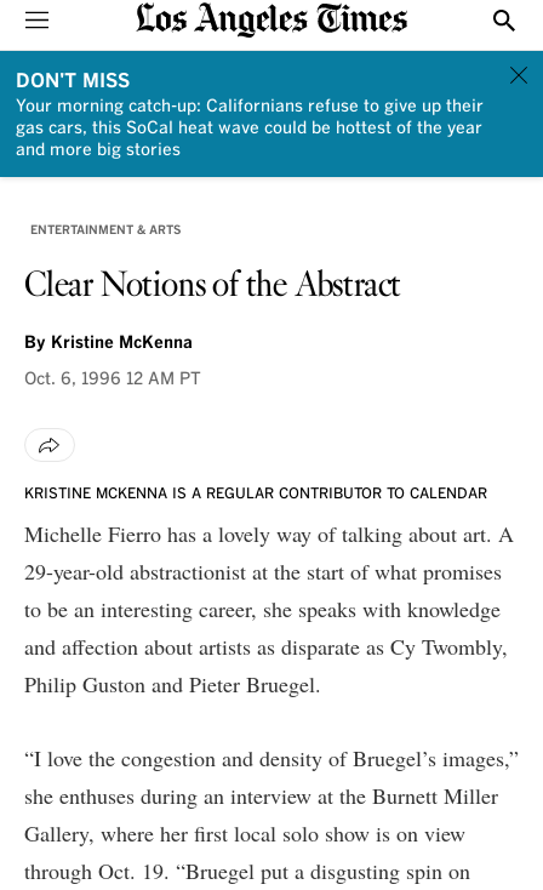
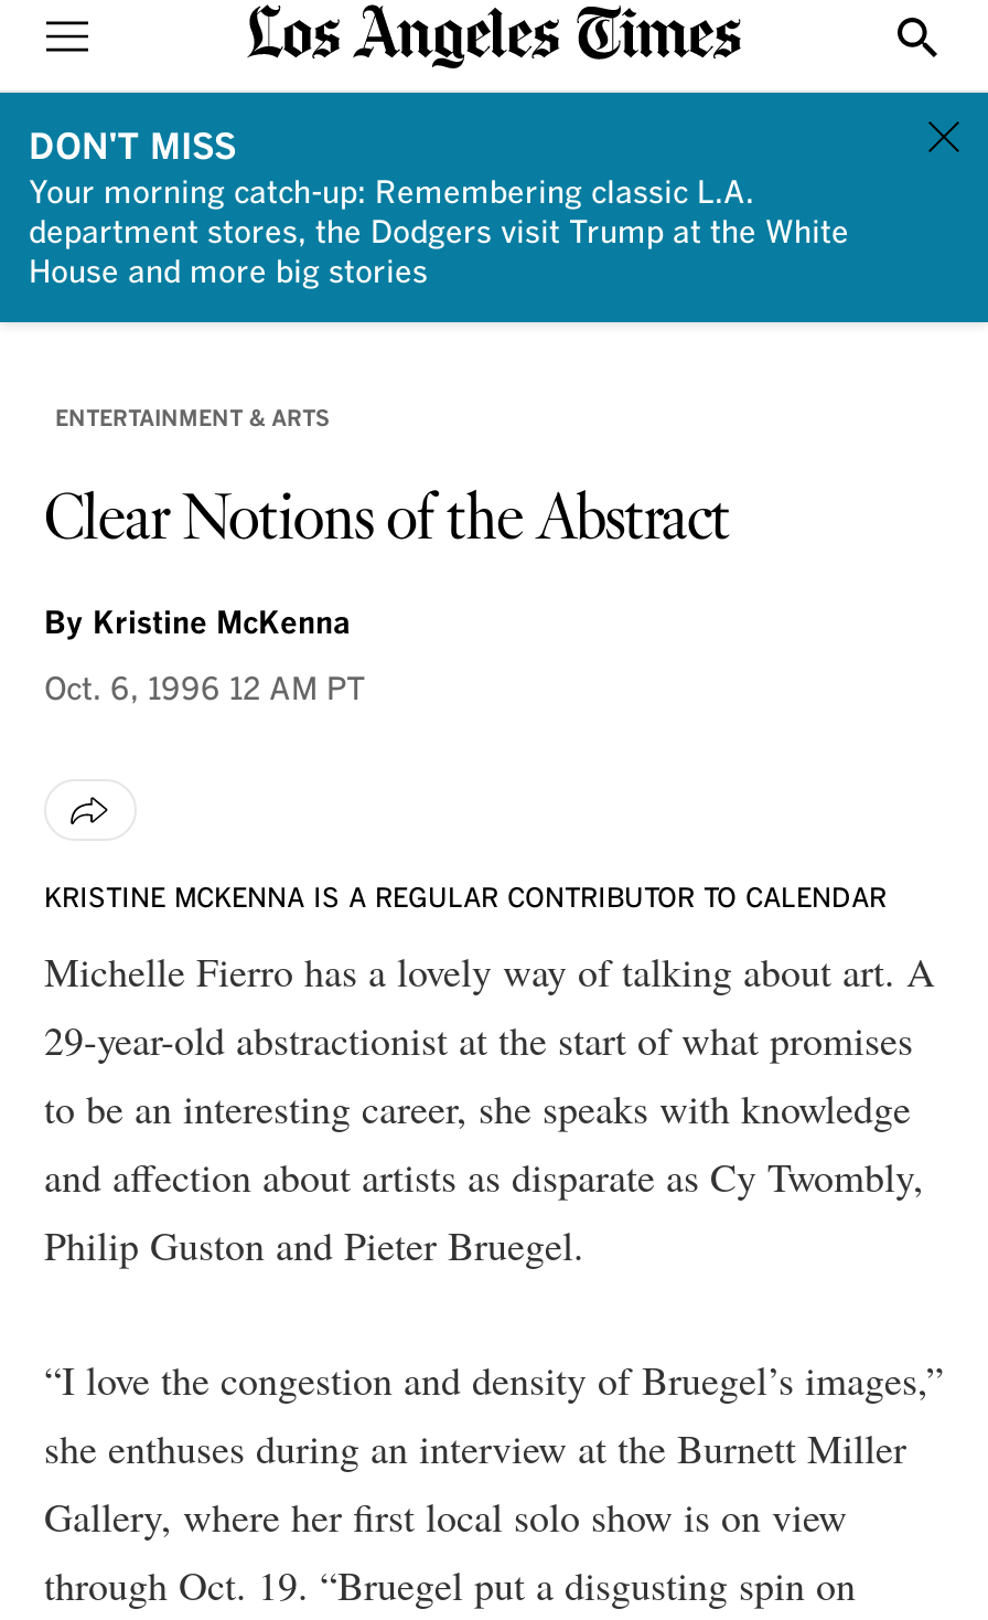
[16,98,484,159] Your morning catch-up: Californians refuse to give up their | gas cars, this SoCal heat wave could be hottest of the year | and more big stories -> [29,179,849,289] Your morning catch-up: Remembering classic L.A. | department stores, the Dodgers visit Trump at the White | House and more big stories

